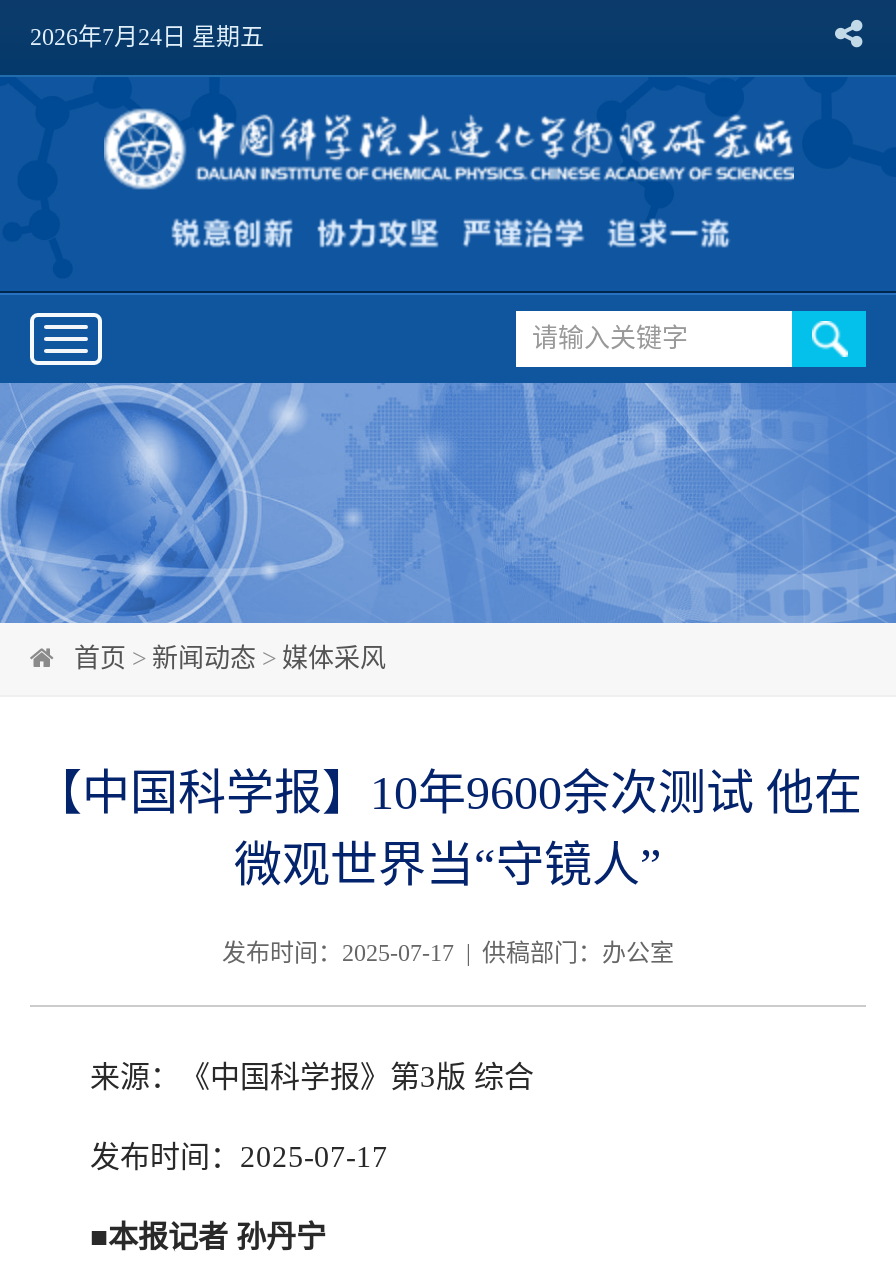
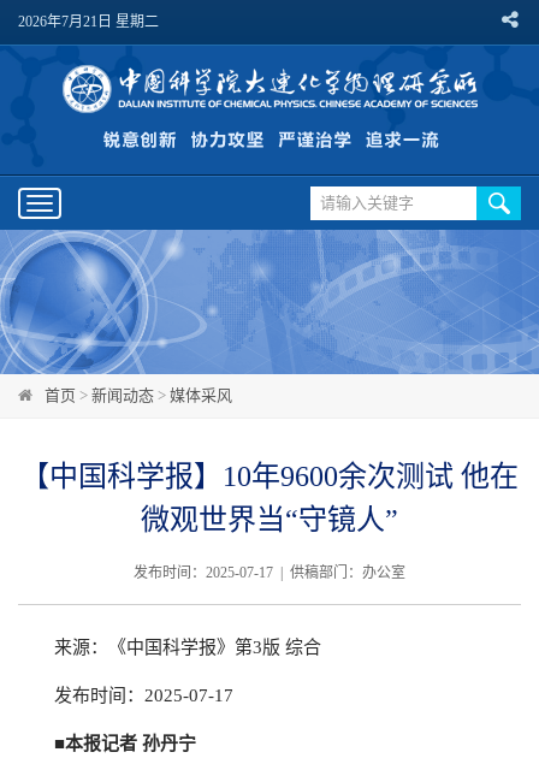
[30,23,264,51] 2026年7月24日 星期五 -> [18,13,159,30] 2026年7月21日 星期二

